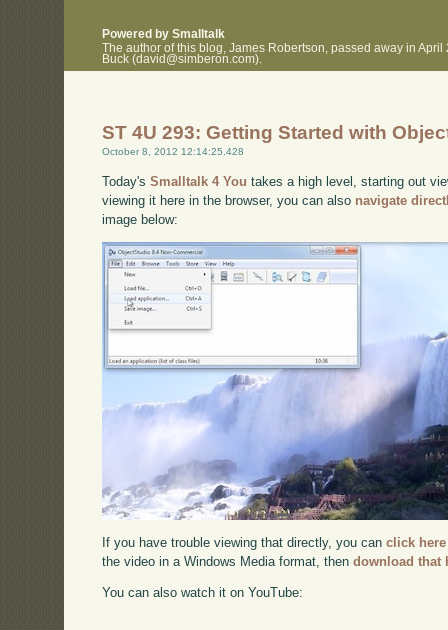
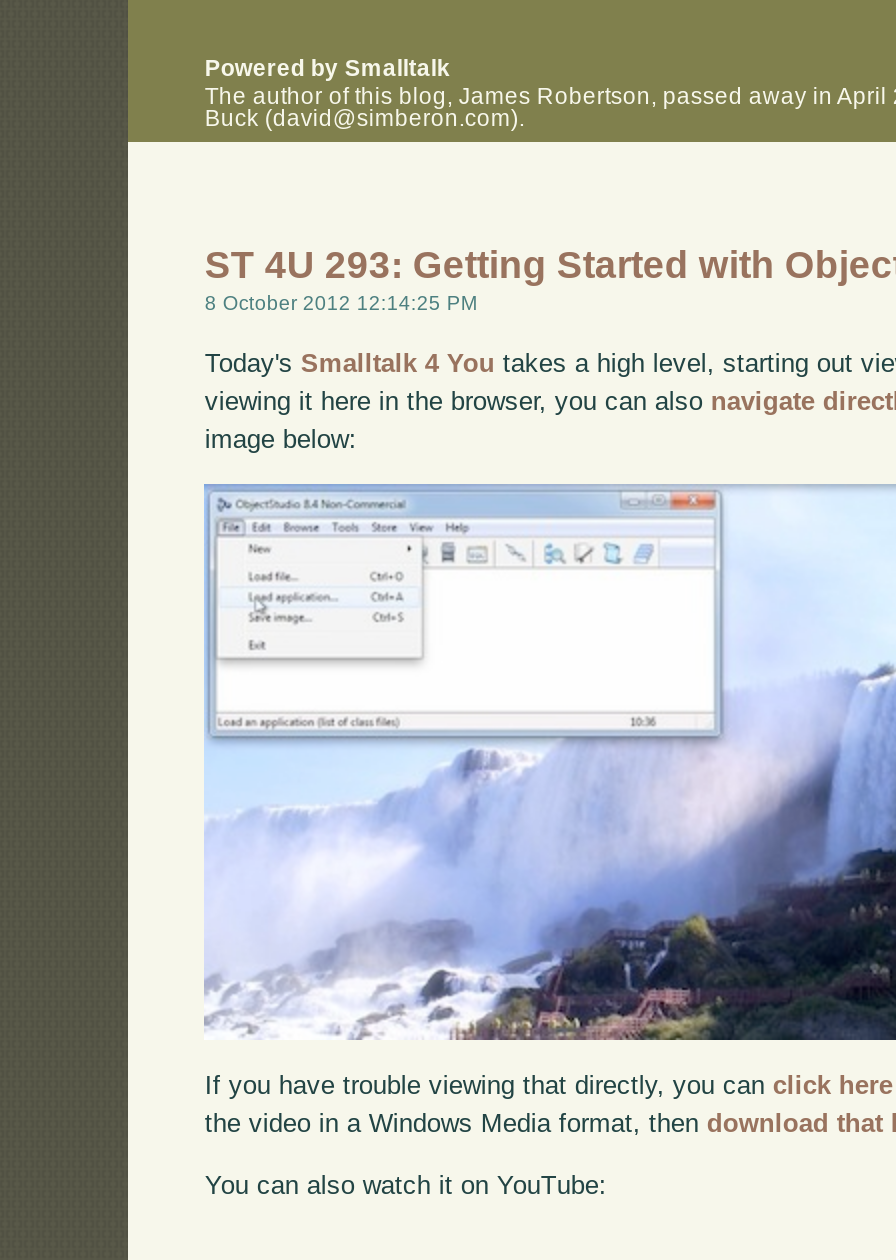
[102,146,244,157] October 8, 2012 12:14:25.428 -> [205,292,477,314] 8 October 2012 12:14:25 PM

